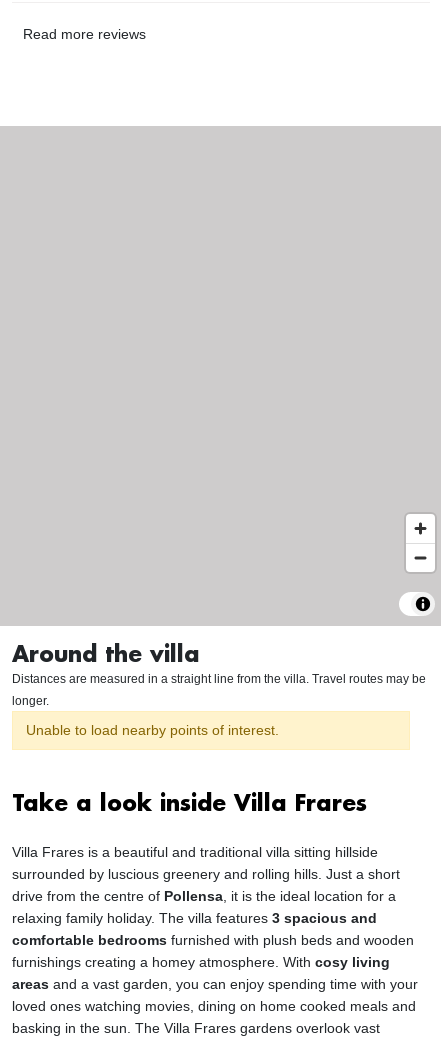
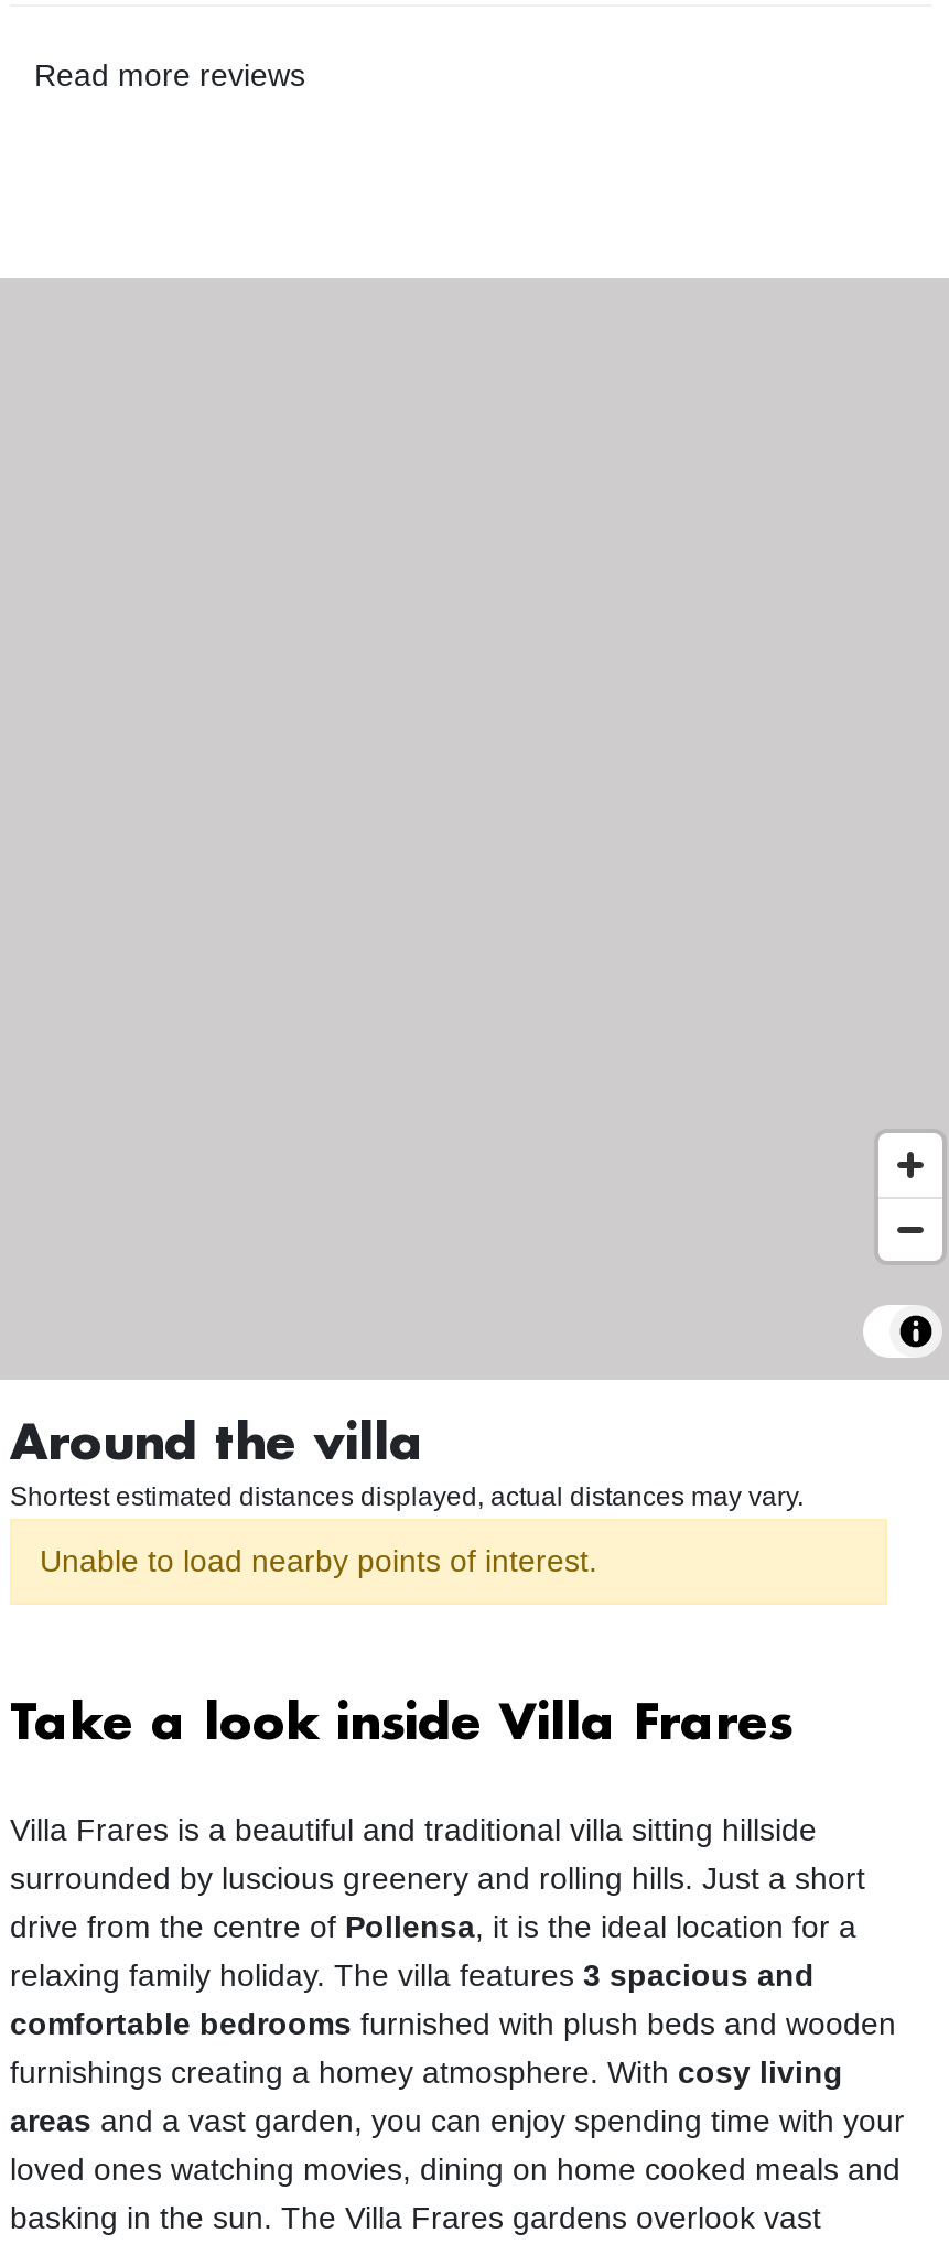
[12,672,426,708] Distances are measured in a straight line from the villa. Travel routes may be | longer. -> [10,1480,804,1511] Shortest estimated distances displayed, actual distances may vary.

